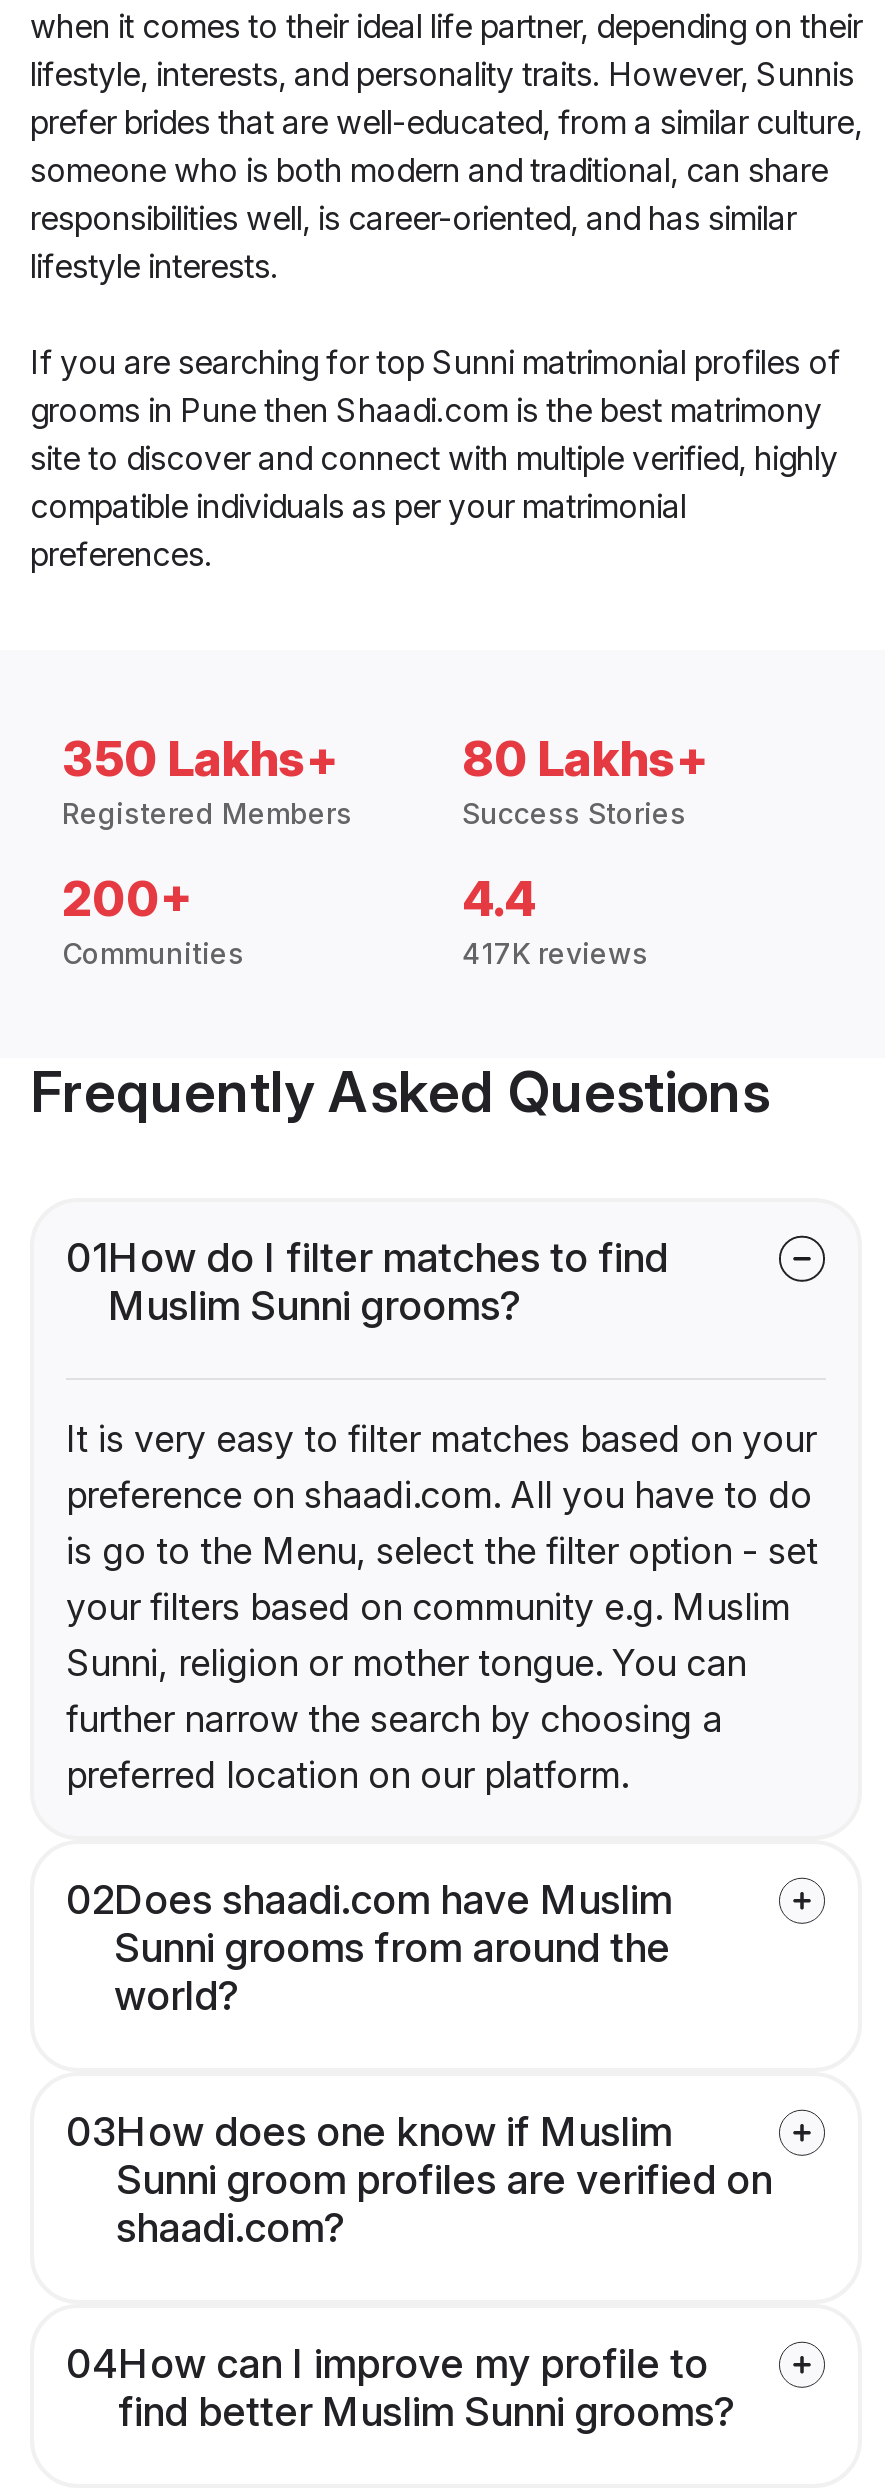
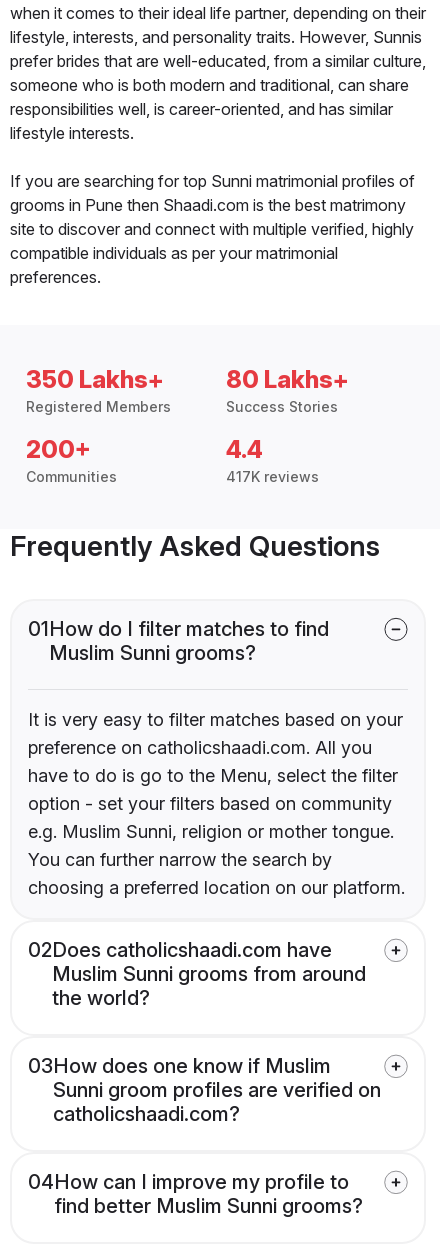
[66,1475,818,1797] preference on shaadi.com. All you have to do | is go to the Menu, select the filter option - set | your filters based on community e.g. Muslim | Sunni, religion or mother tongue. You can | further narrow the search by choosing a | preferred location on our platform. -> [28,737,405,898] preference on catholicshaadi.com. All you | have to do is go to the Menu, select the filter | option - set your filters based on community | e.g. Muslim Sunni, religion or mother tongue. | You can further narrow the search by | choosing a preferred location on our platform.
[66,1877,672,2021] 02Does shaadi.com have Muslim | Sunni grooms from around the | world? -> [28,938,366,1010] 02Does catholicshaadi.com have | Muslim Sunni grooms from around | the world?
[116,2205,346,2253] shaadi.com? -> [53,1102,240,1126] catholicshaadi.com?

